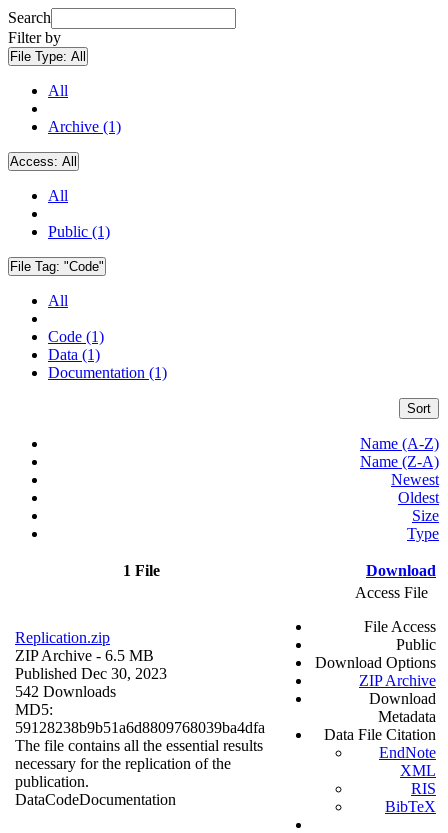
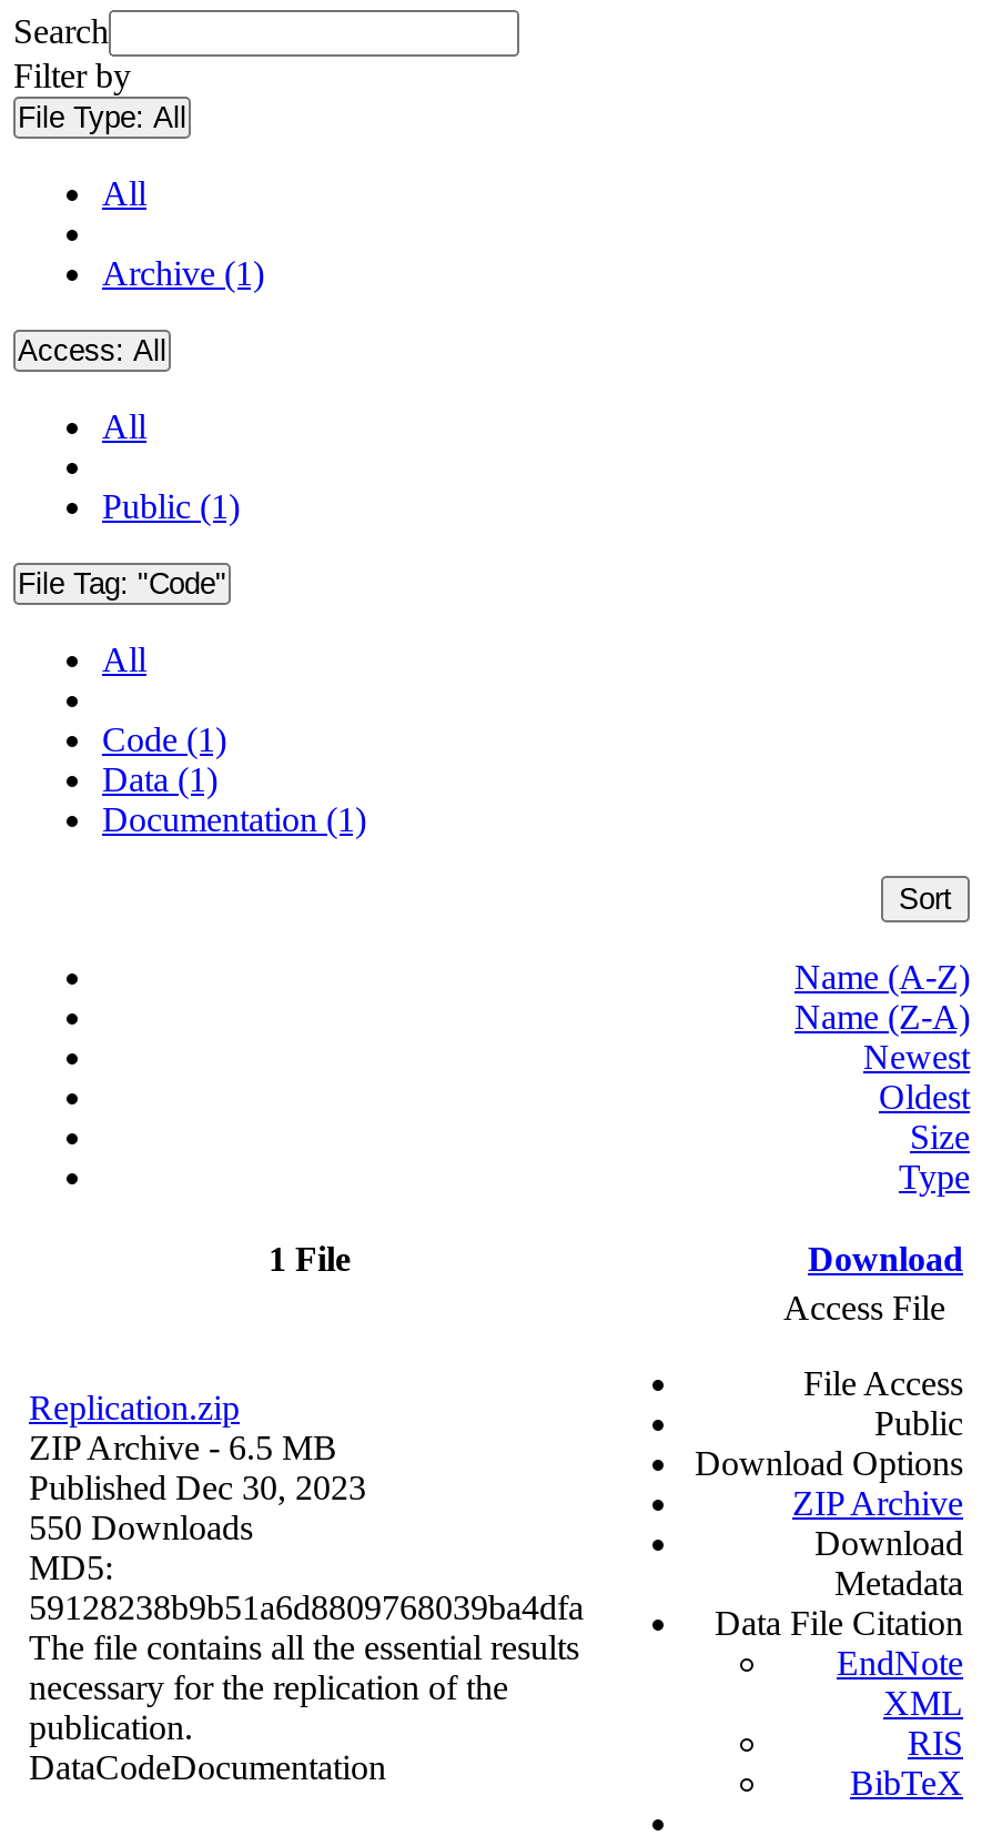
[15,683,116,700] 542 Downloads -> [29,1509,253,1547] 550 Downloads

